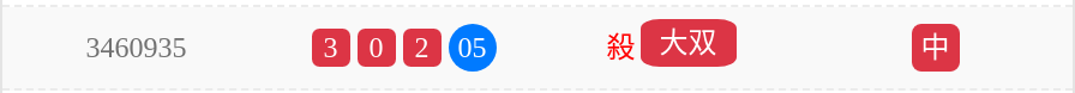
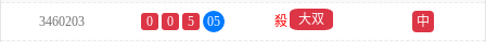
[86,31,338,64] 3460935 | 3 -> [39,14,84,29] 3460203
[415,31,429,64] 2 -> [167,14,194,29] 0 | 5

